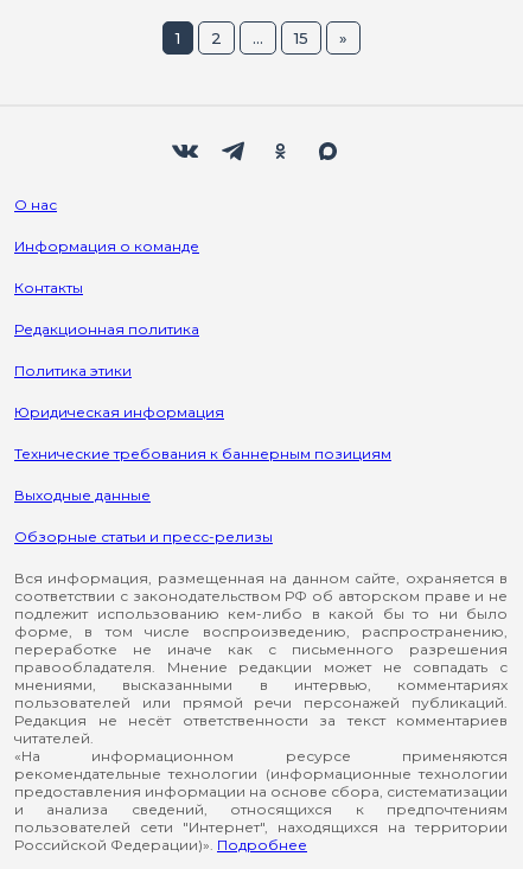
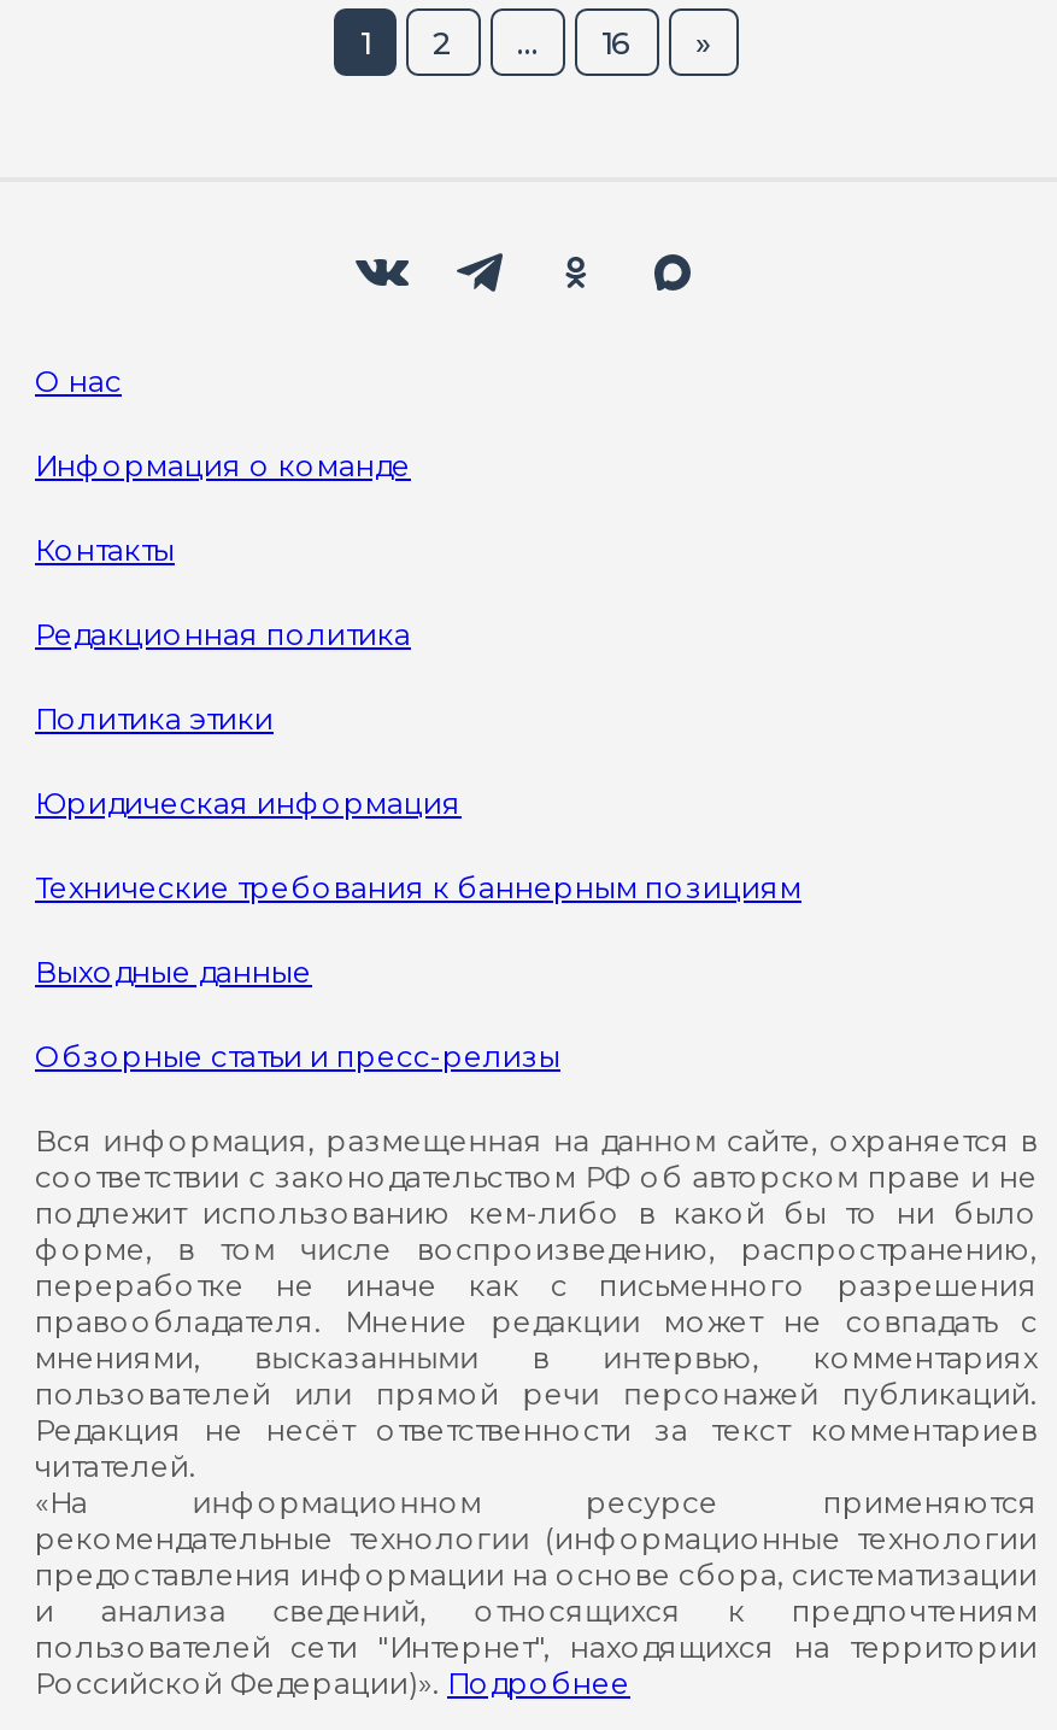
[294,28,308,47] 15 -> [601,22,633,61] 16

